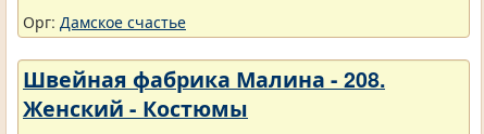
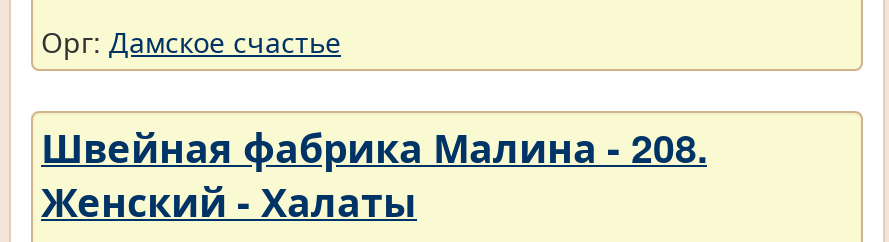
[23,93,248,123] Женский - Костюмы -> [41,173,417,229] Женский - Халаты

